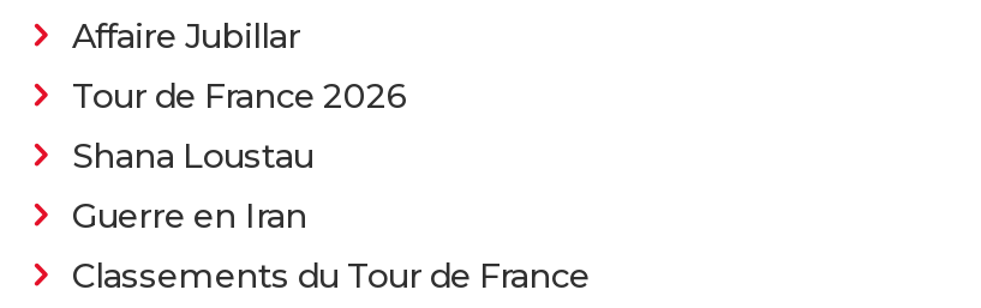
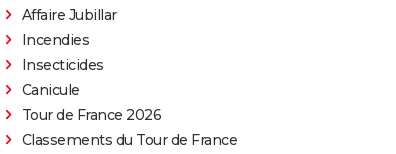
none -> [21,30,103,98] Incendies | Insecticides | Canicule
moved [72,73,407,116] -> [21,105,161,123]: Tour de France 2026
[72,133,313,236] Shana Loustau | Guerre en Iran -> none

